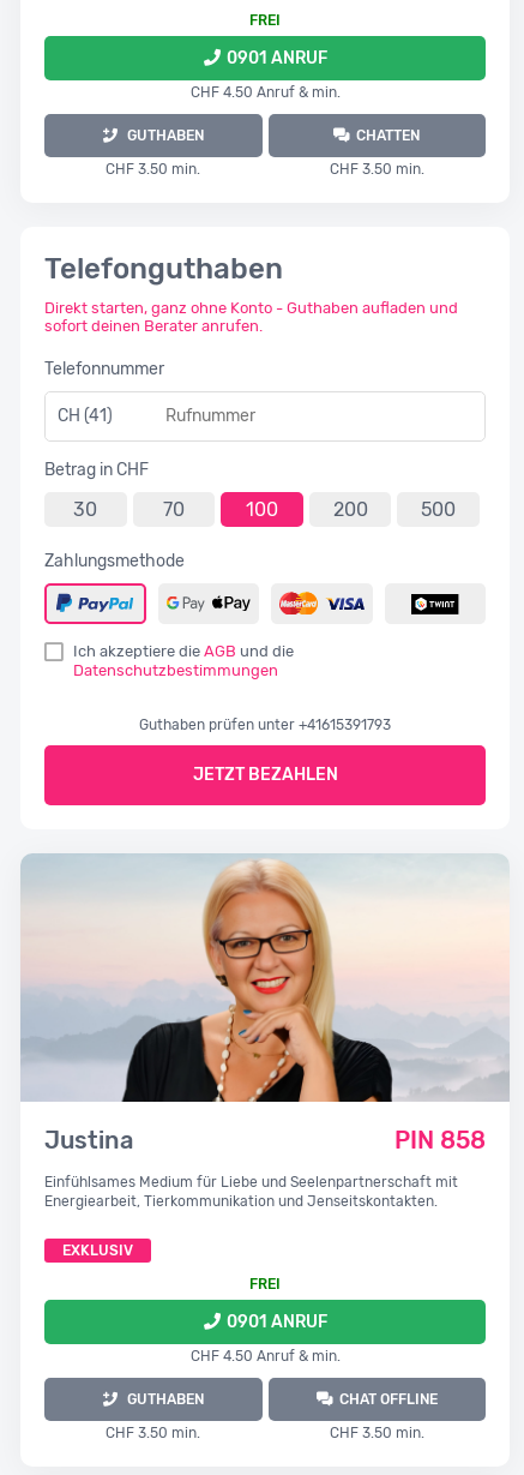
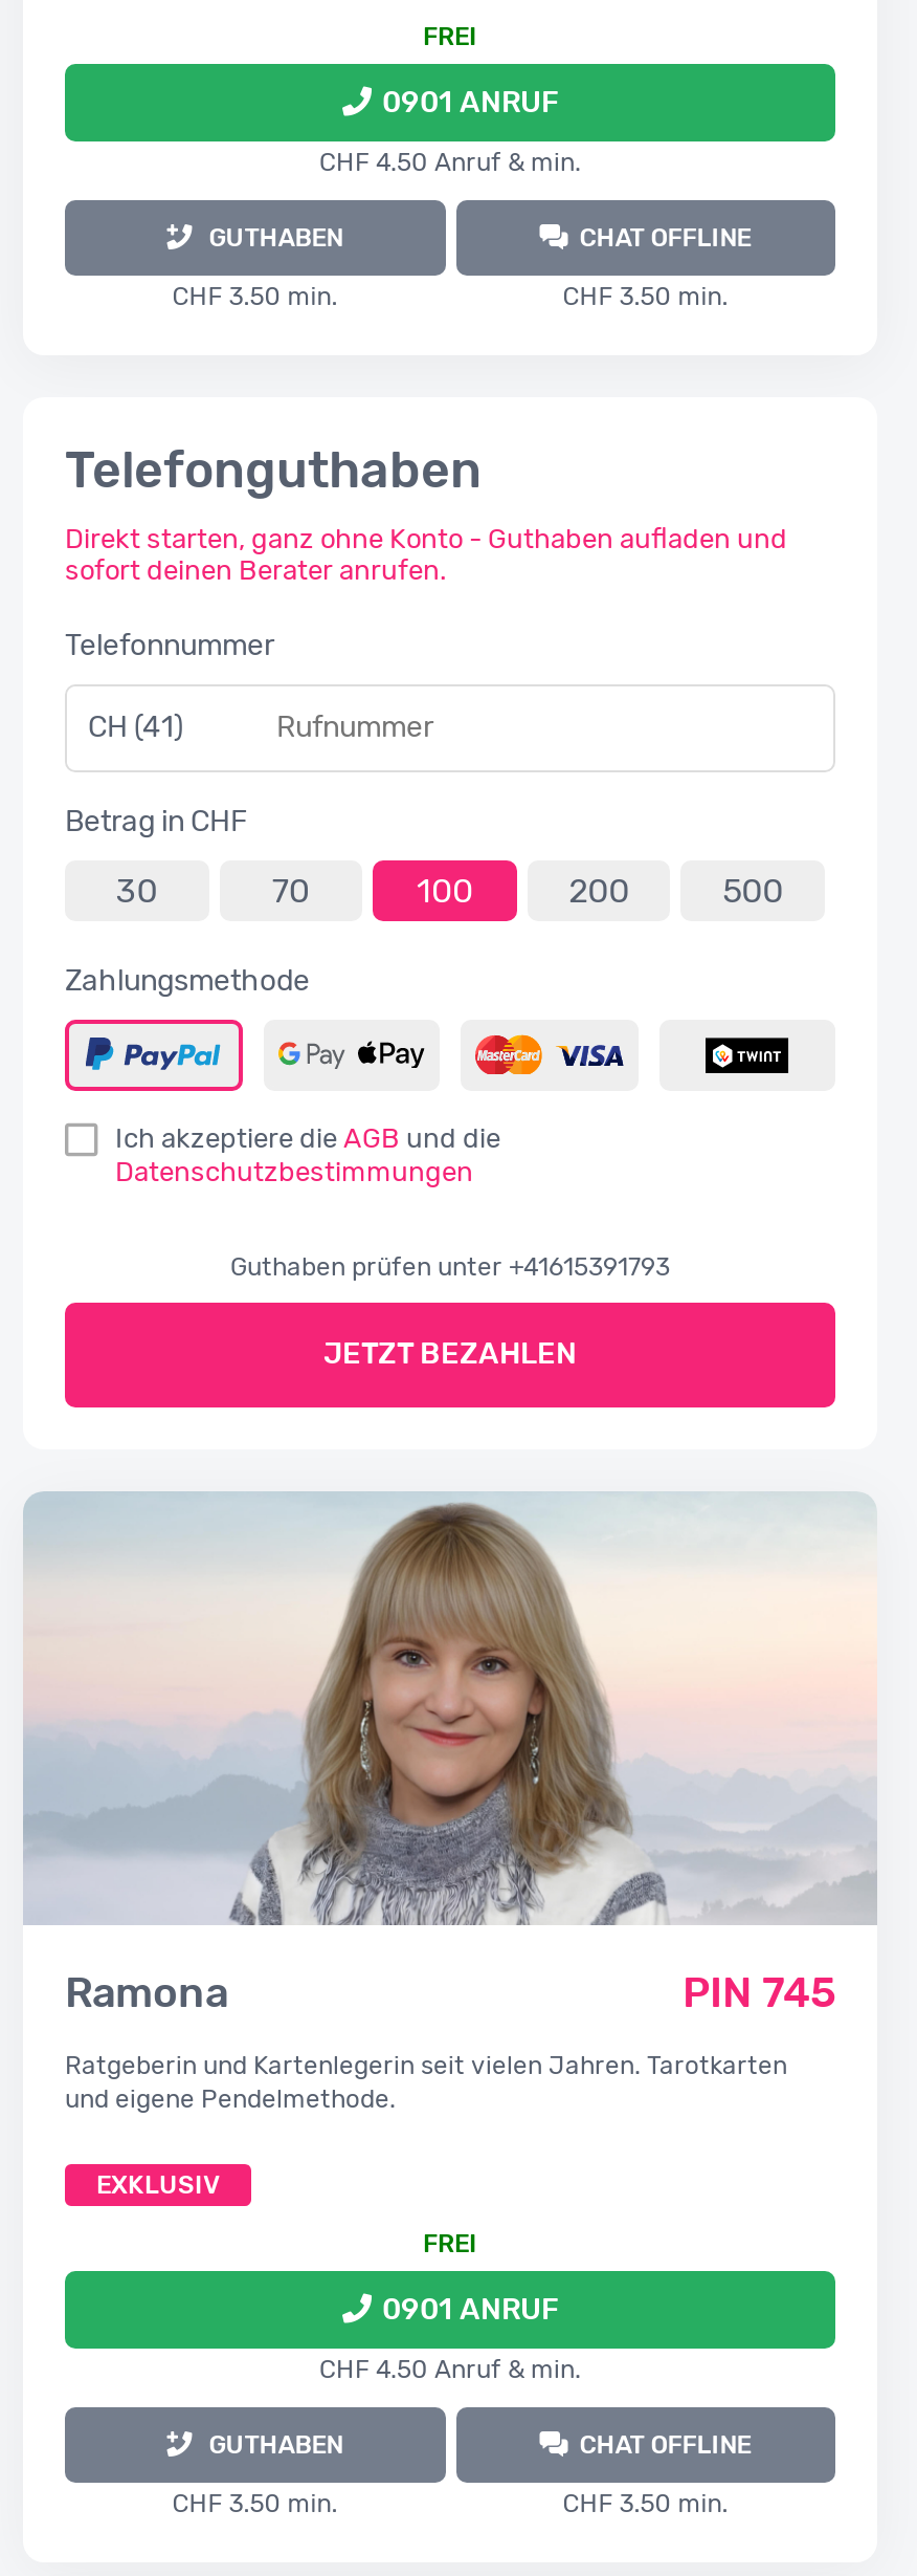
[356,127,420,144] CHATTEN -> [580,223,751,252] CHAT OFFLINE
[44,859,486,1155] [image] | Justina | PIN 858 -> [65,1502,835,2018] [image] | Ramona | PIN 745
[44,1174,458,1210] Einfühlsames Medium für Liebe und Seelenpartnerschaft mit | Energiearbeit, Tierkommunikation und Jenseitskontakten. -> [65,2051,787,2114] Ratgeberin und Kartenlegerin seit vielen Jahren. Tarotkarten | und eigene Pendelmethode.

